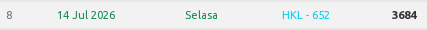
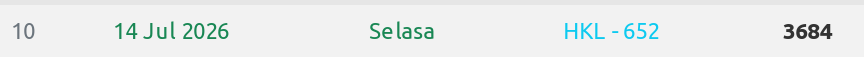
[6,9,12,21] 8 -> [11,19,35,43] 10

